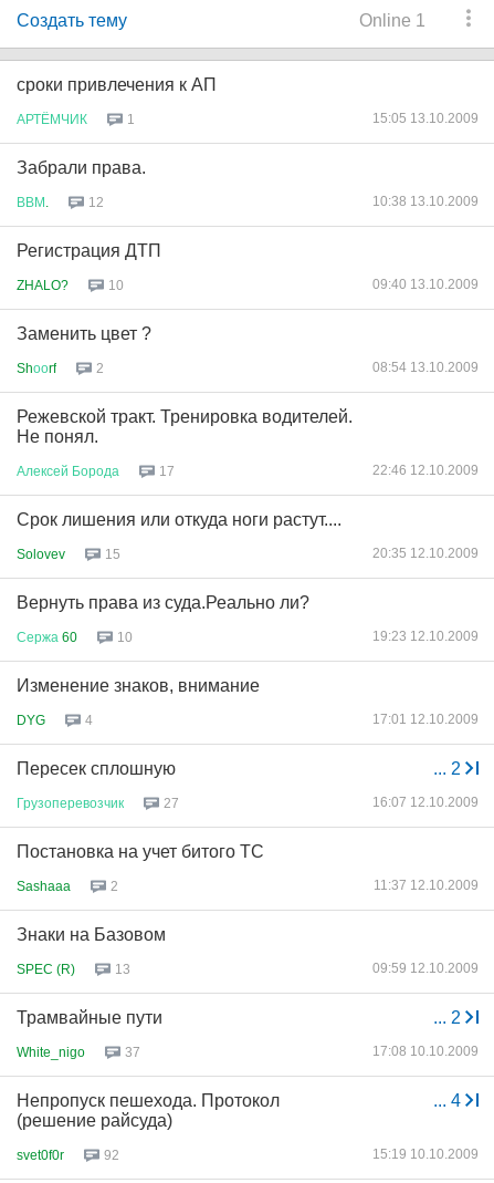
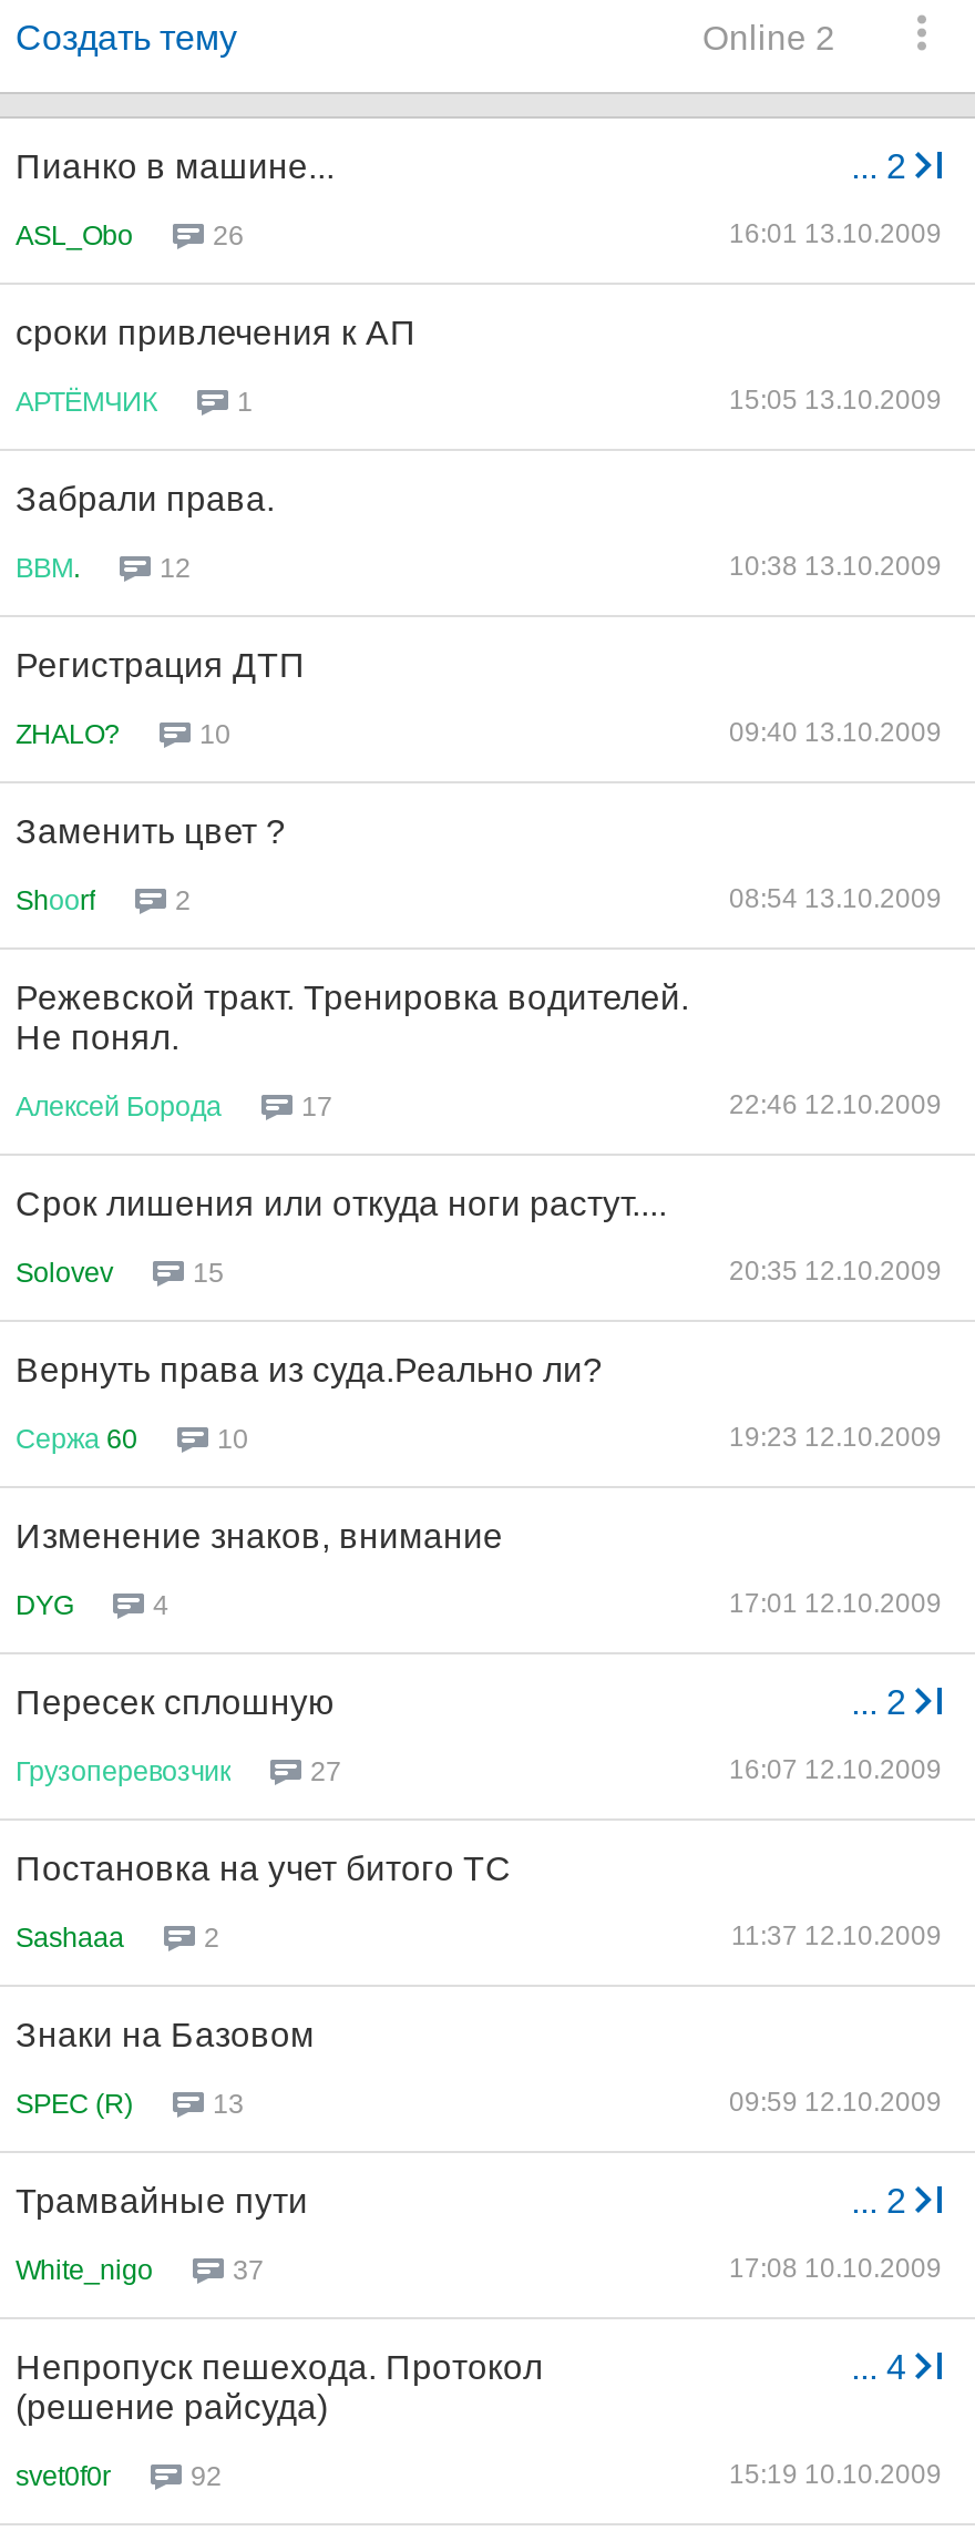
[359,11,425,30] Online 1 -> [702,19,835,57] Online 2
none -> [16,147,942,252] ... 2 | Пианко в машине... | ASL_Obo | 26 | 16:01 13.10.2009

